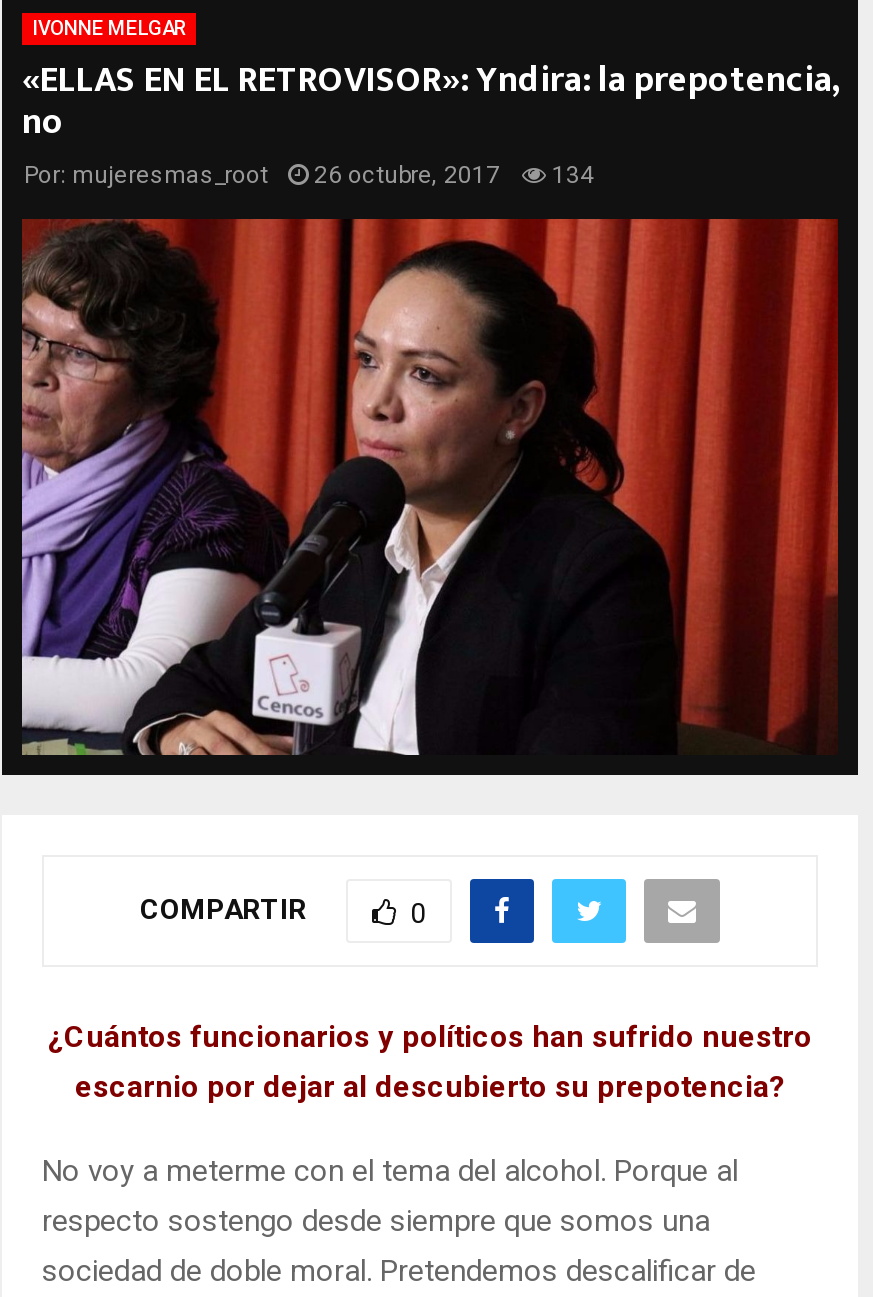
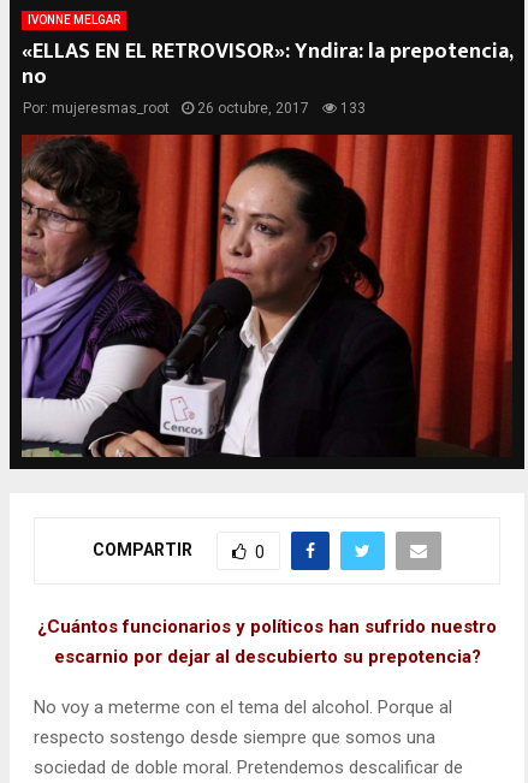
[24,161,594,189] Por: mujeresmas_root 26 octubre, 2017 134 -> [23,100,366,117] Por: mujeresmas_root 26 octubre, 2017 133

